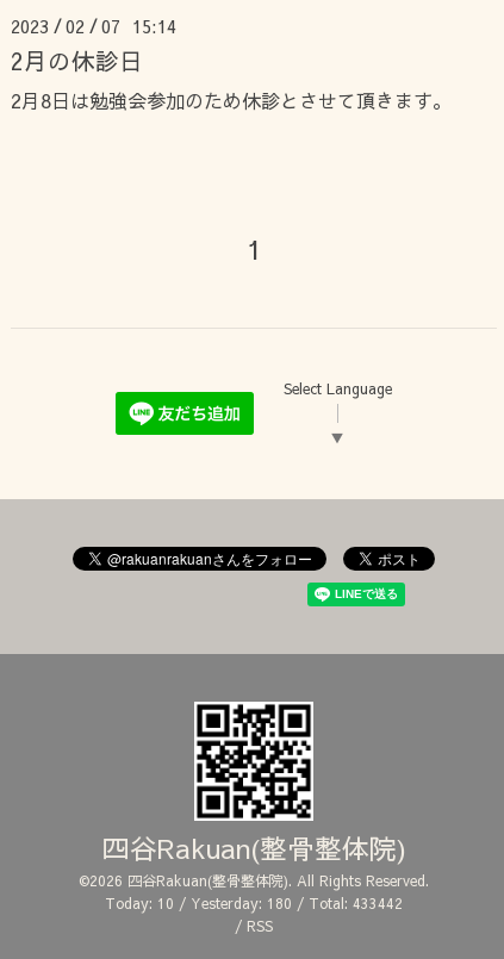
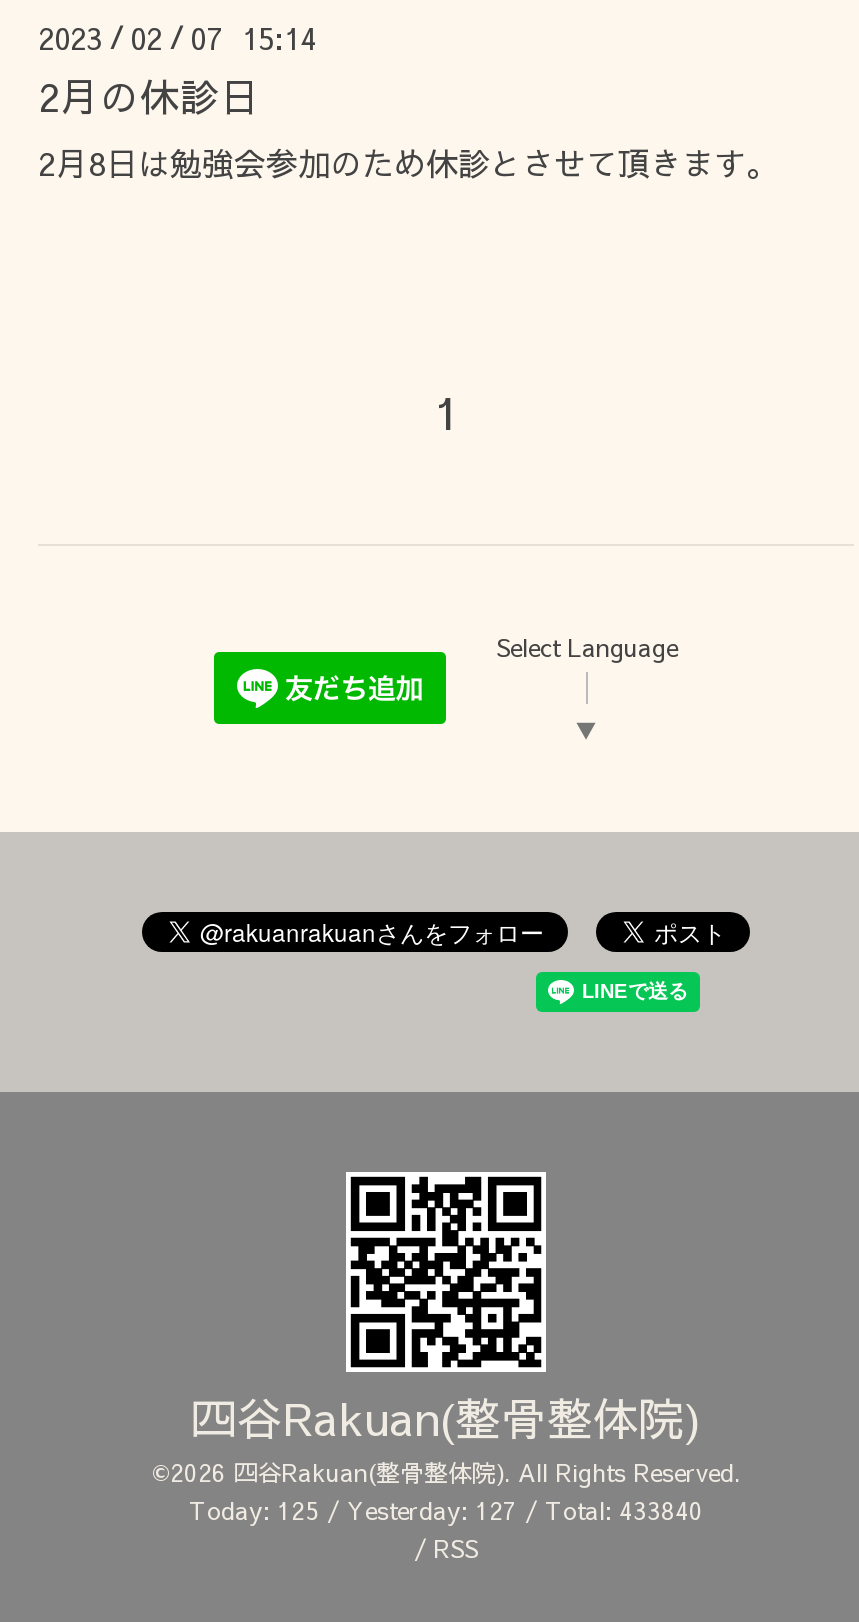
[105,893,403,912] Today: 10 / Yesterday: 180 / Total: 433442 -> [189,1493,703,1525] Today: 125 / Yesterday: 127 / Total: 433840

